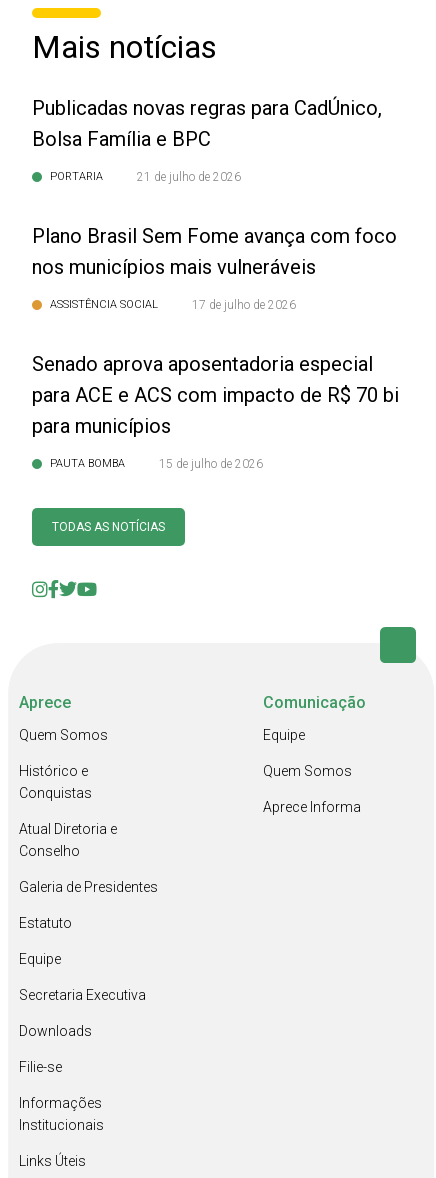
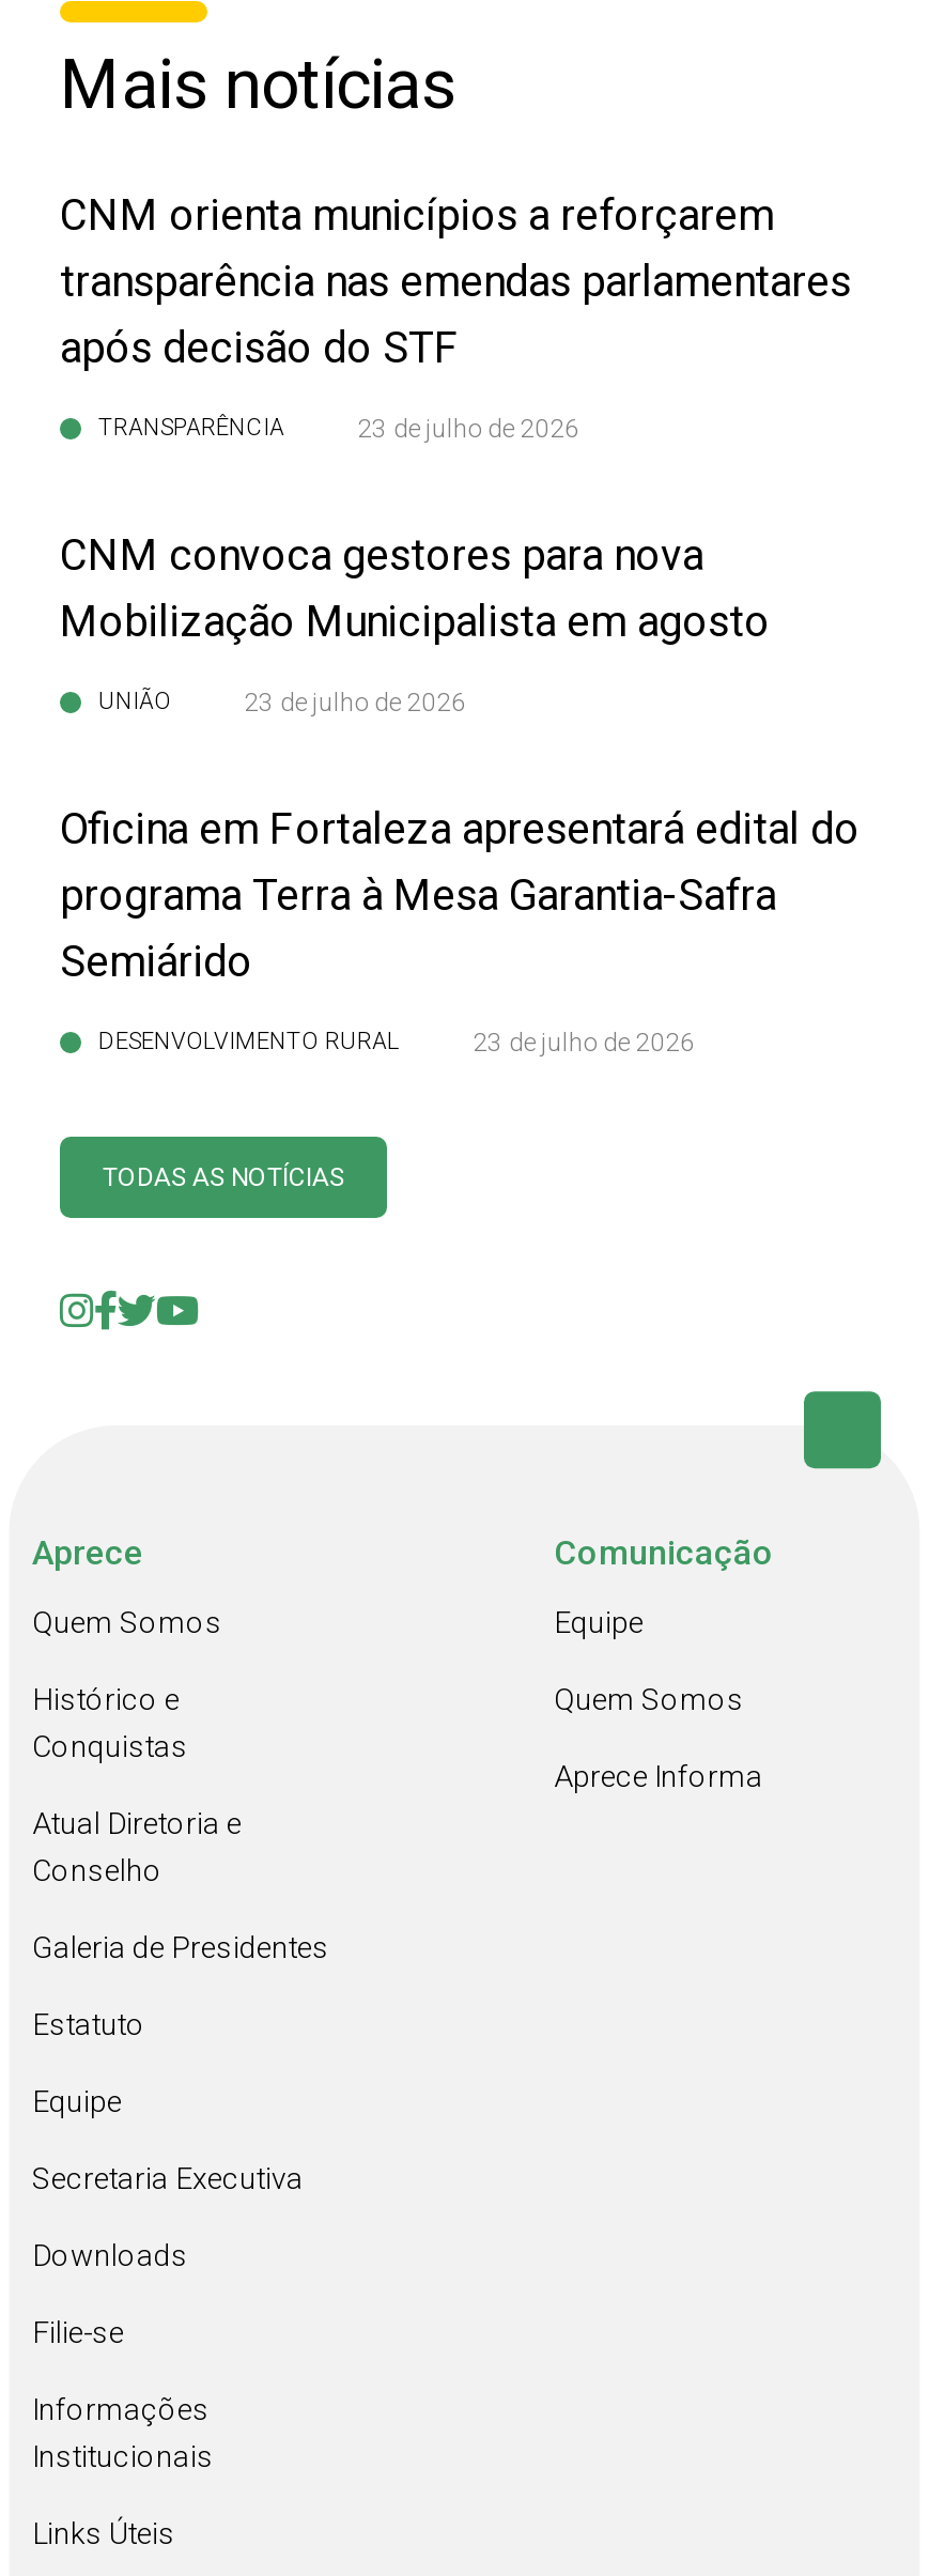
[32,96,382,151] Publicadas novas regras para CadÚnico, | Bolsa Família e BPC -> [60,189,851,373] CNM orienta municípios a reforçarem | transparência nas emendas parlamentares | após decisão do STF
[50,170,241,184] PORTARIA | 21 de julho de 2026 -> [98,414,579,444] TRANSPARÊNCIA | 23 de julho de 2026
[32,224,397,279] Plano Brasil Sem Fome avança com foco | nos municípios mais vulneráveis -> [60,529,770,647] CNM convoca gestores para nova | Mobilização Municipalista em agosto
[50,298,296,312] ASSISTÊNCIA SOCIAL | 17 de julho de 2026 -> [98,688,466,718] UNIÃO | 23 de julho de 2026
[32,352,399,438] Senado aprova aposentadoria especial | para ACE e ACS com impacto de R$ 70 bi | para municípios -> [60,803,860,987] Oficina em Fortaleza apresentará edital do | programa Terra à Mesa Garantia-Safra | Semiárido
[50,457,263,471] PAUTA BOMBA | 15 de julho de 2026 -> [98,1028,695,1058] DESENVOLVIMENTO RURAL | 23 de julho de 2026

